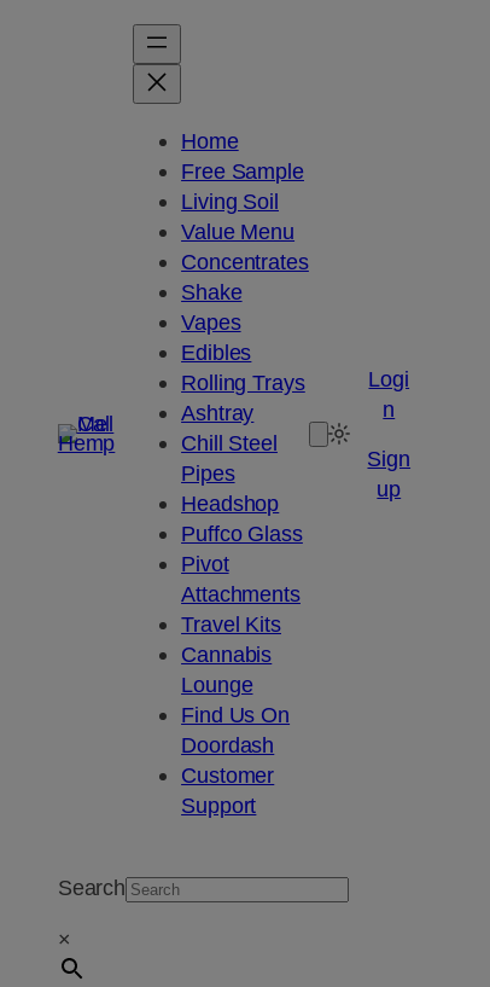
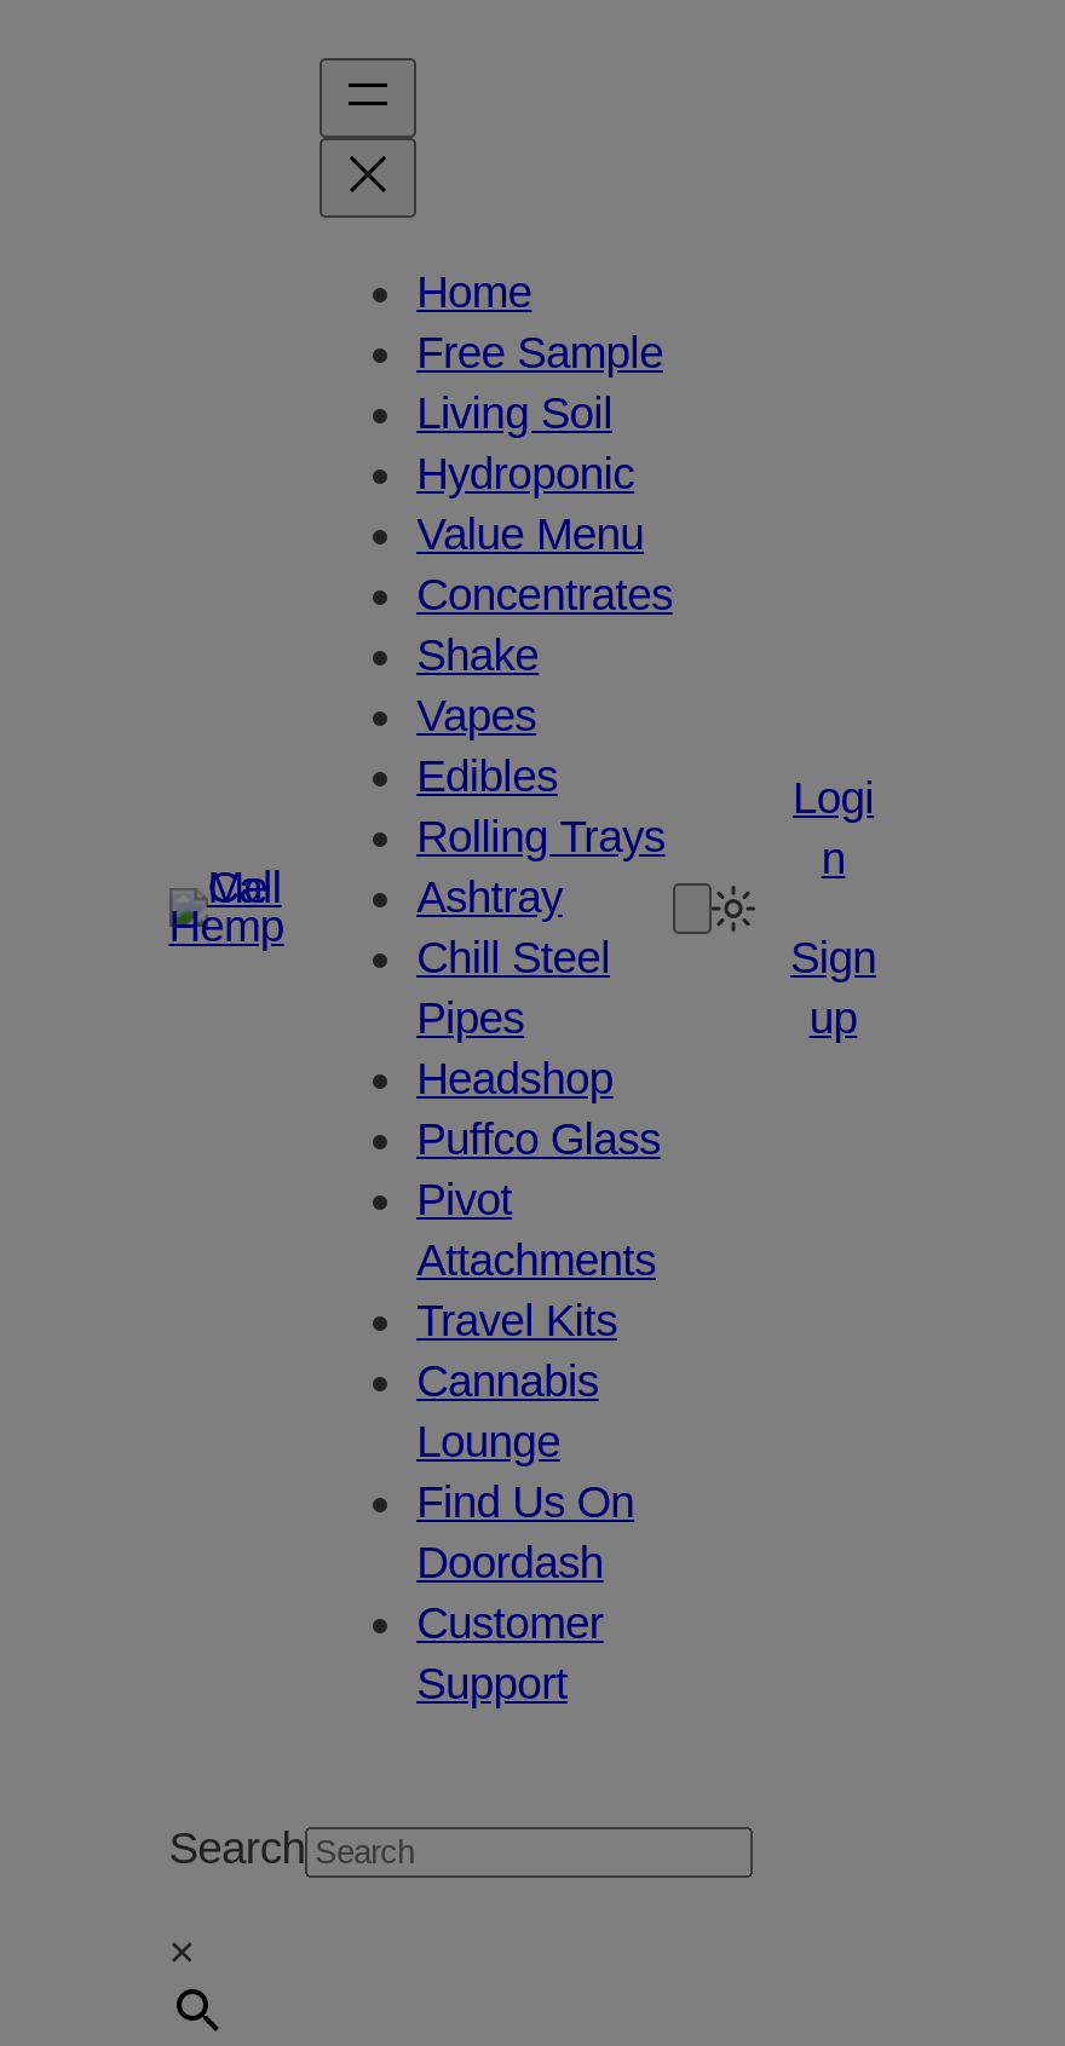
none -> [417,449,634,499] Hydroponic

